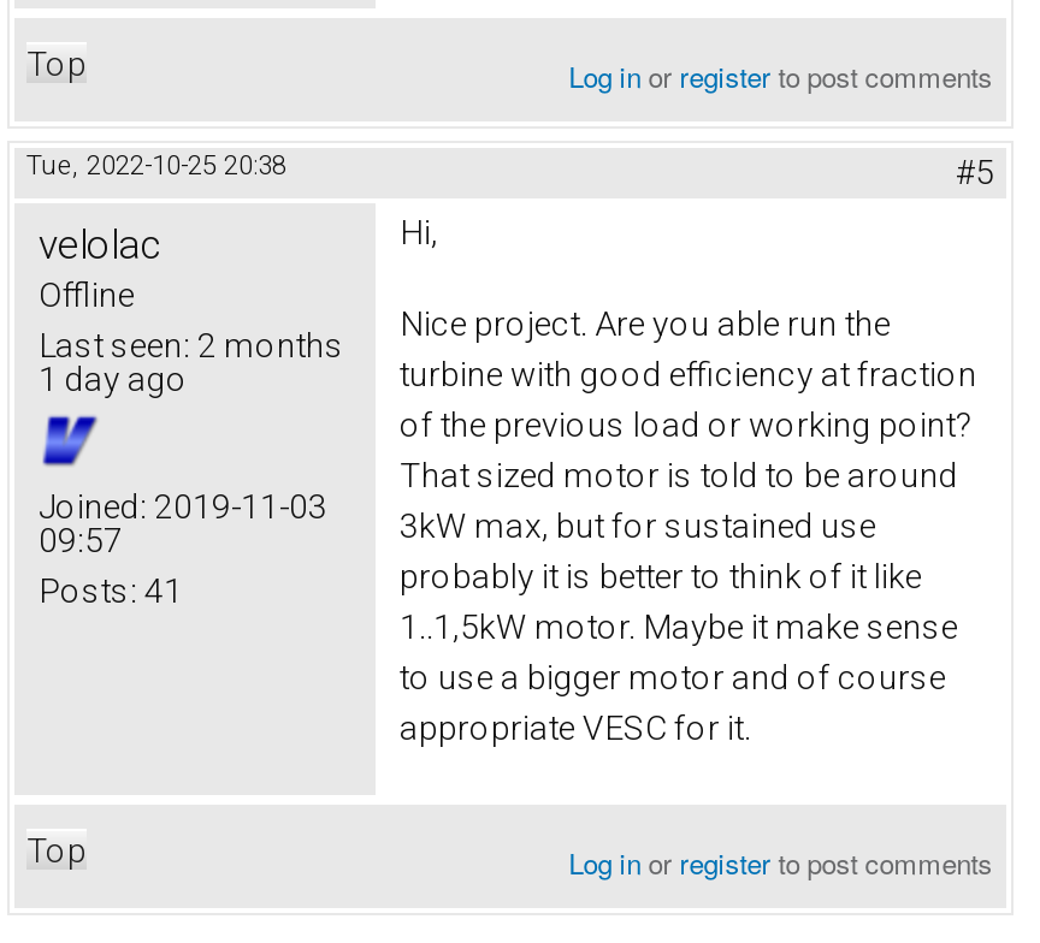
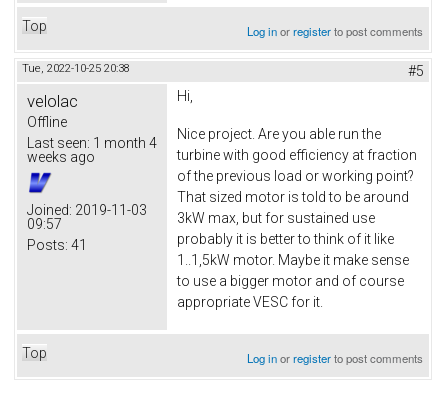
[39,327,344,399] Last seen: 2 months | 1 day ago -> [27,135,157,165] Last seen: 1 month 4 | weeks ago

